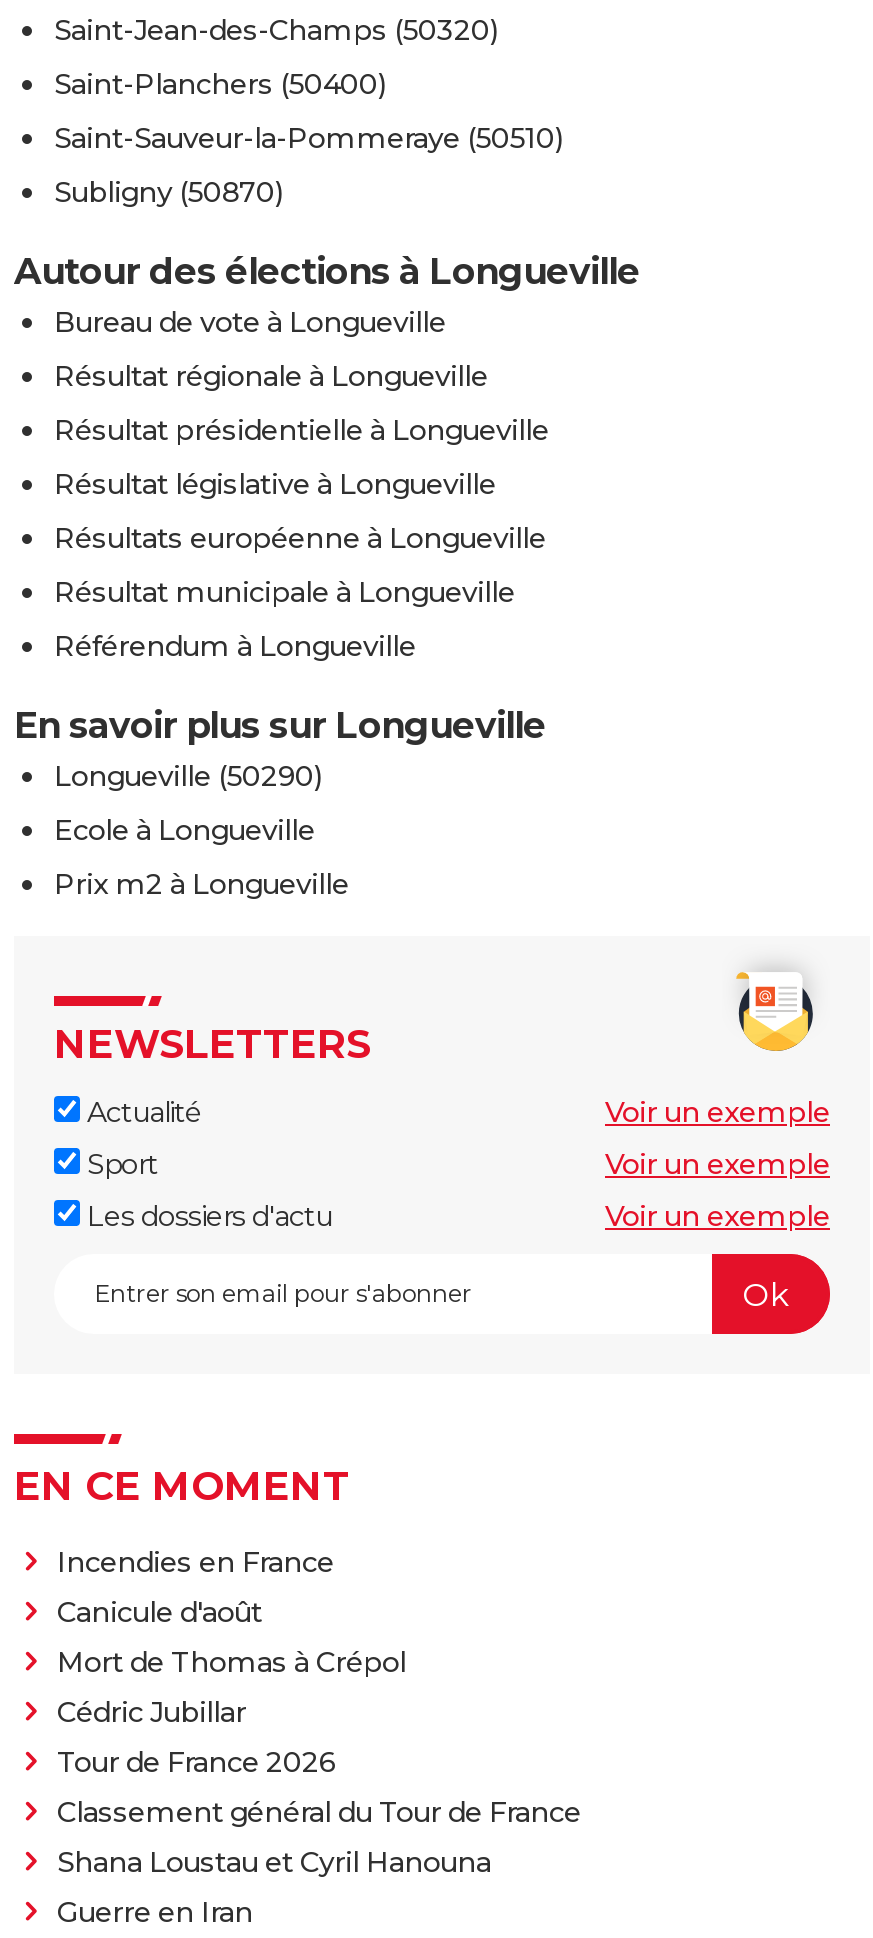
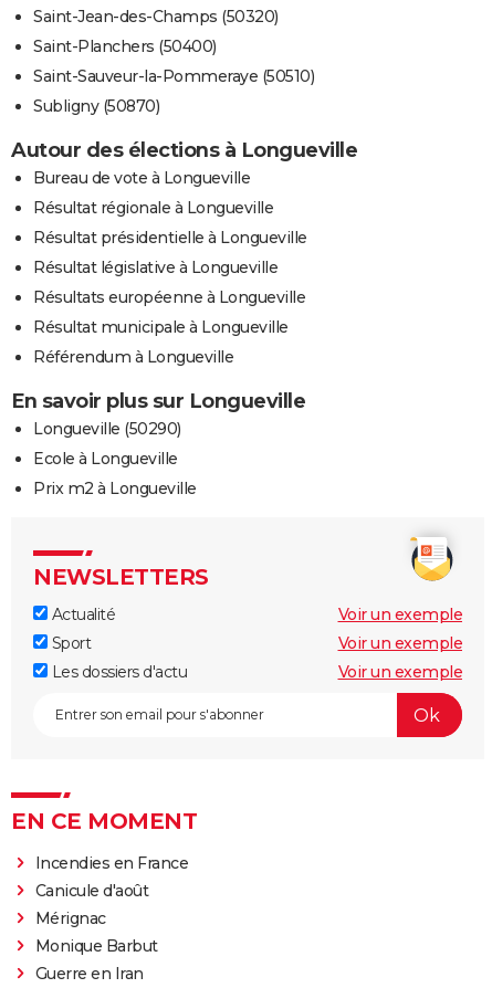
[57,1644,581,1880] Mort de Thomas à Crépol | Cédric Jubillar | Tour de France 2026 | Classement général du Tour de France | Shana Loustau et Cyril Hanouna -> [35,908,158,956] Mérignac | Monique Barbut

